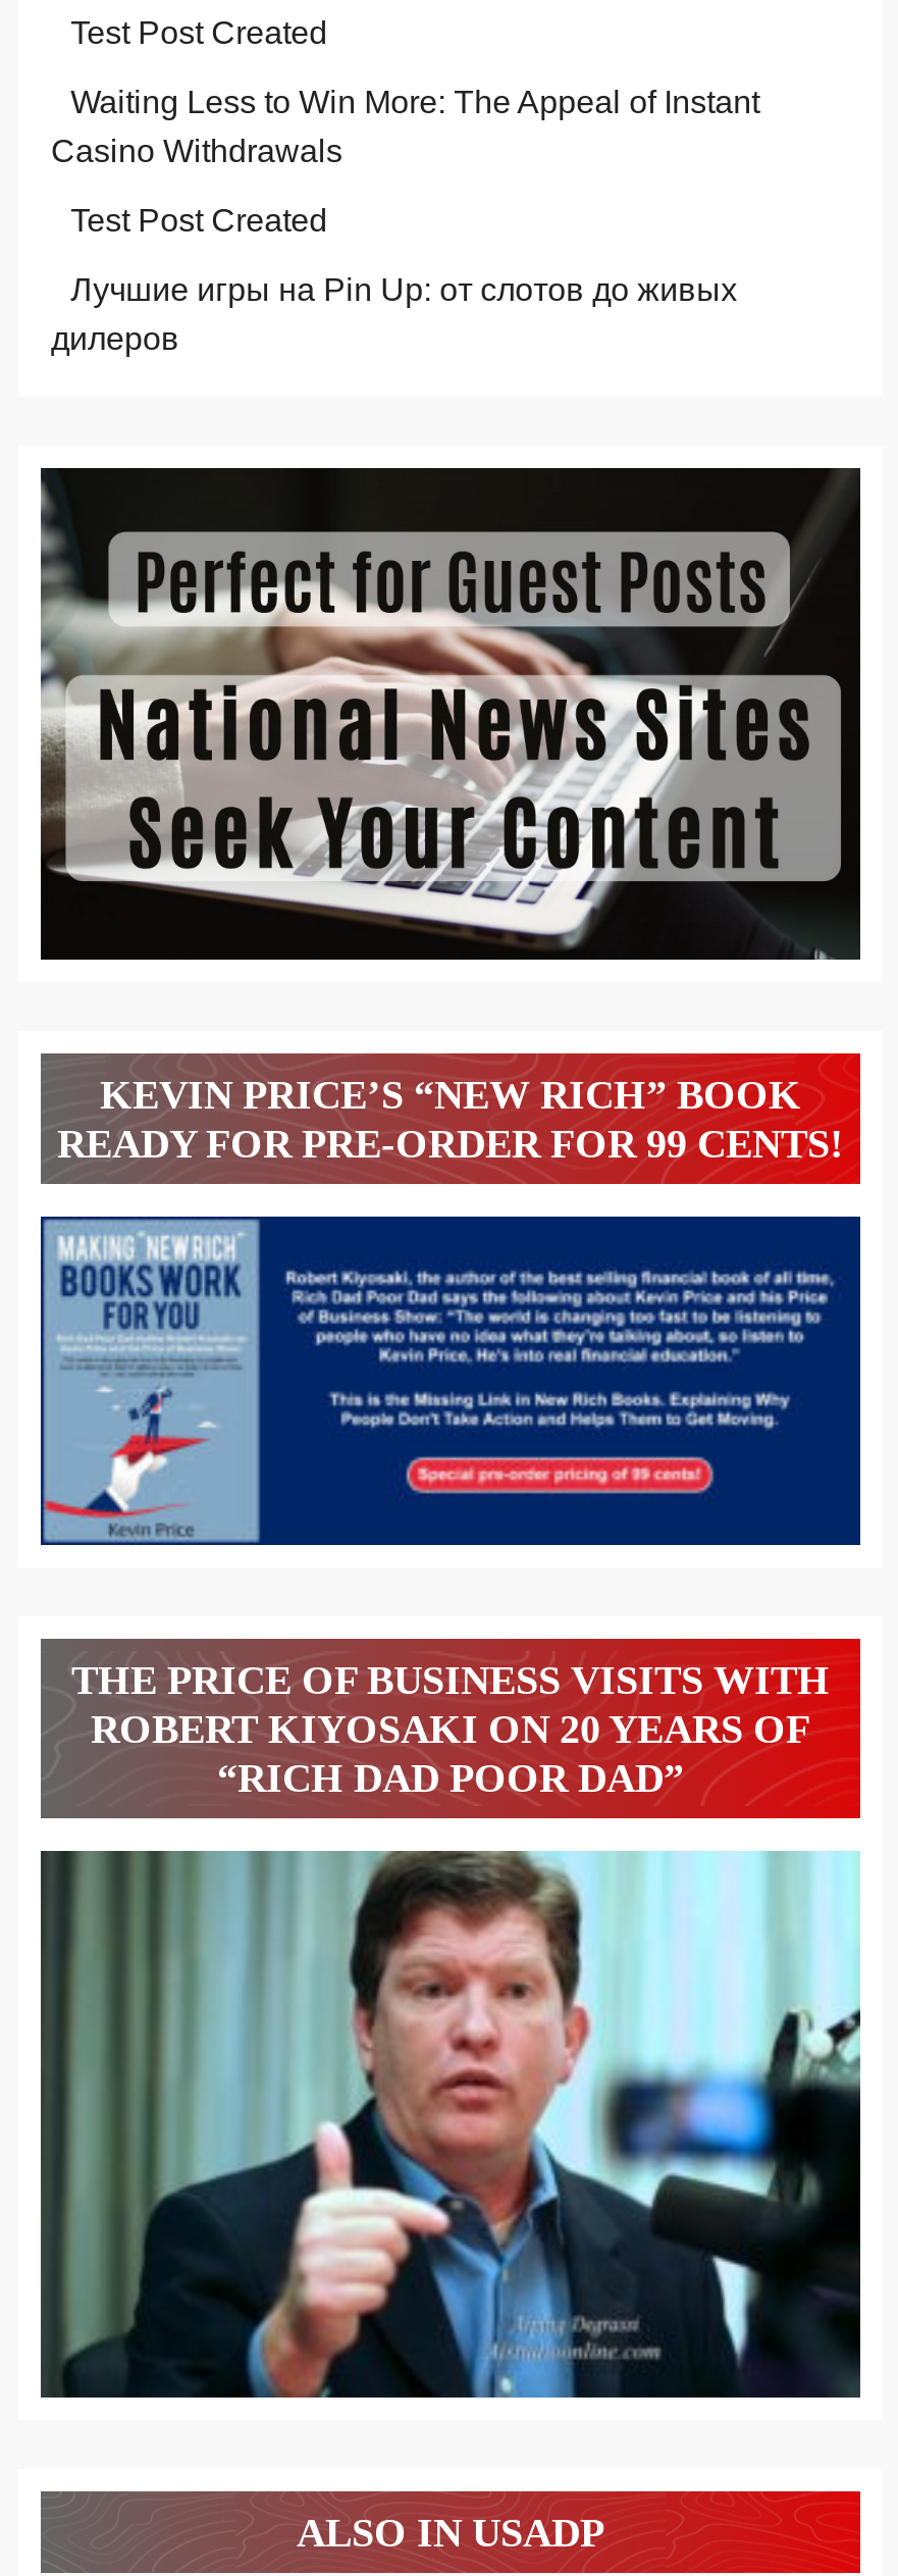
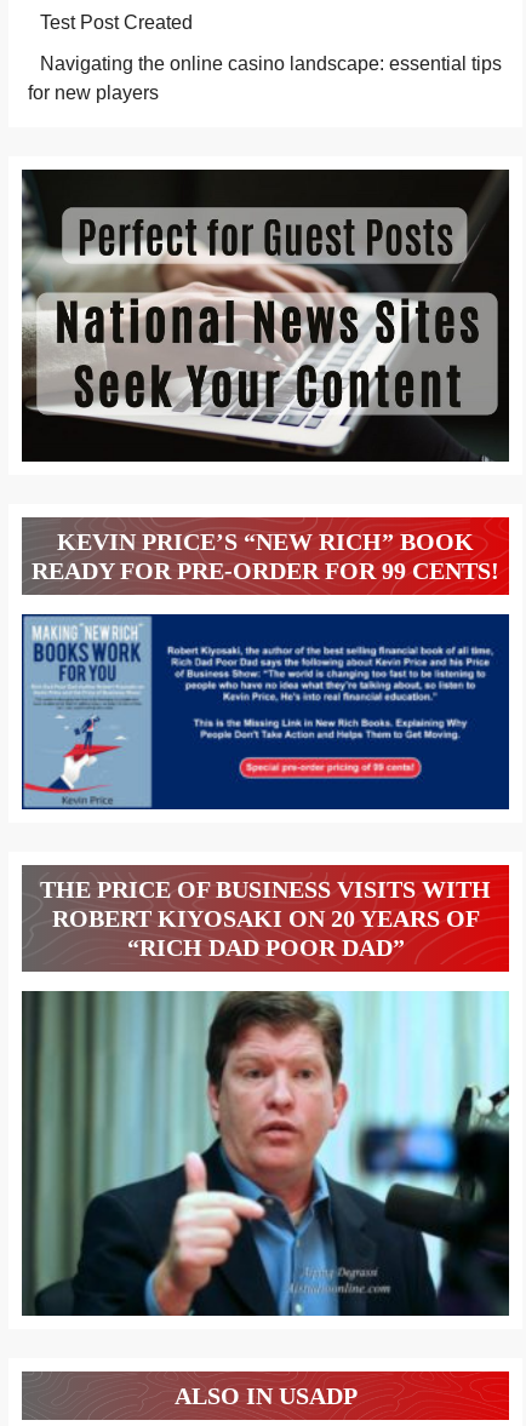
[51,85,760,356] Waiting Less to Win More: The Appeal of Instant | Casino Withdrawals | Test Post Created | Лучшие игры на Pin Up: от слотов до живых | дилеров -> [28,53,501,103] Navigating the online casino landscape: essential tips | for new players

